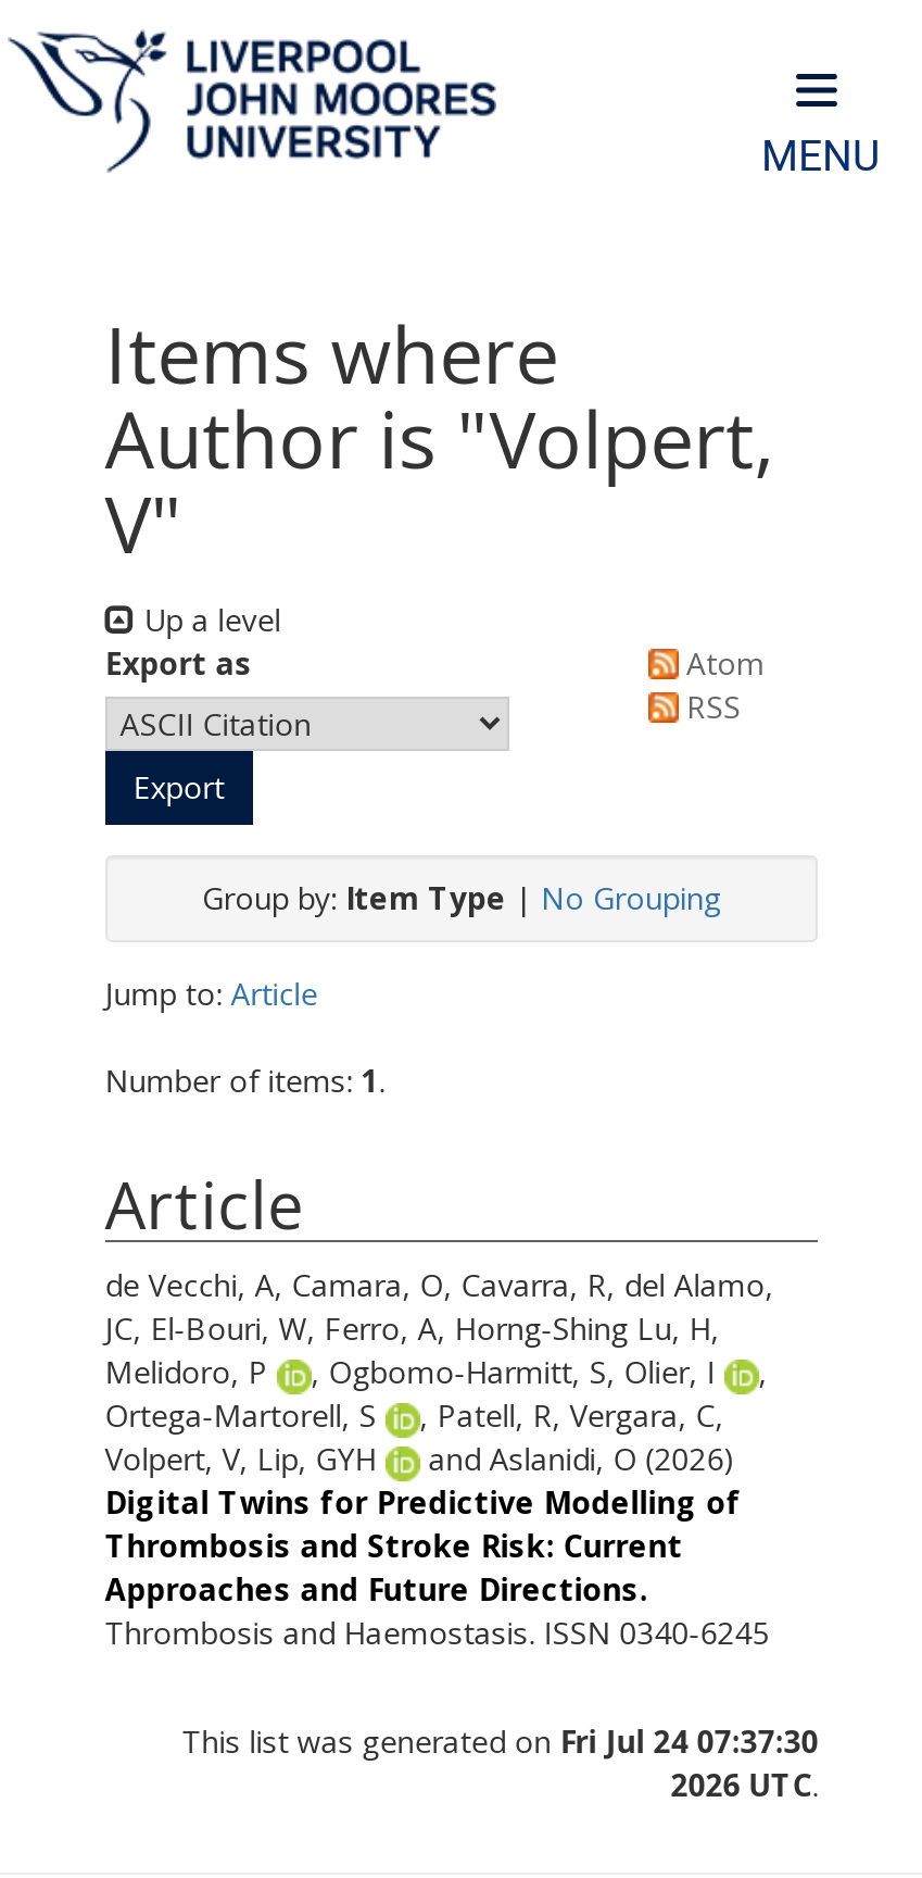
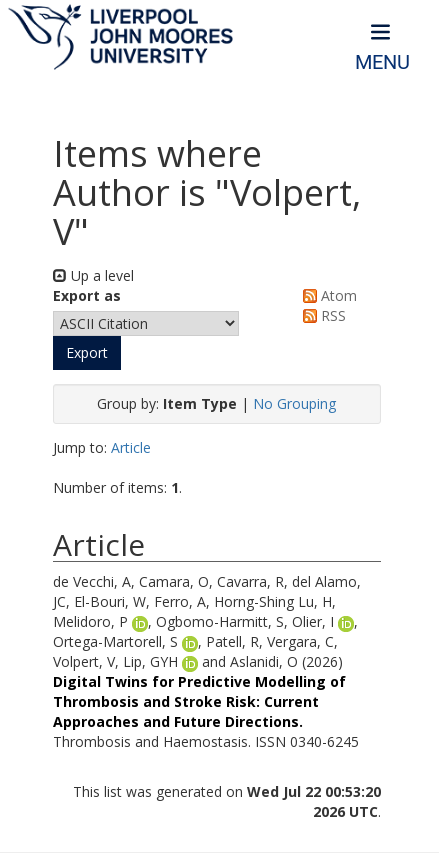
[182,1720,818,1761] This list was generated on Fri Jul 24 07:37:30 -> [73,782,381,801] This list was generated on Wed Jul 22 00:53:20

